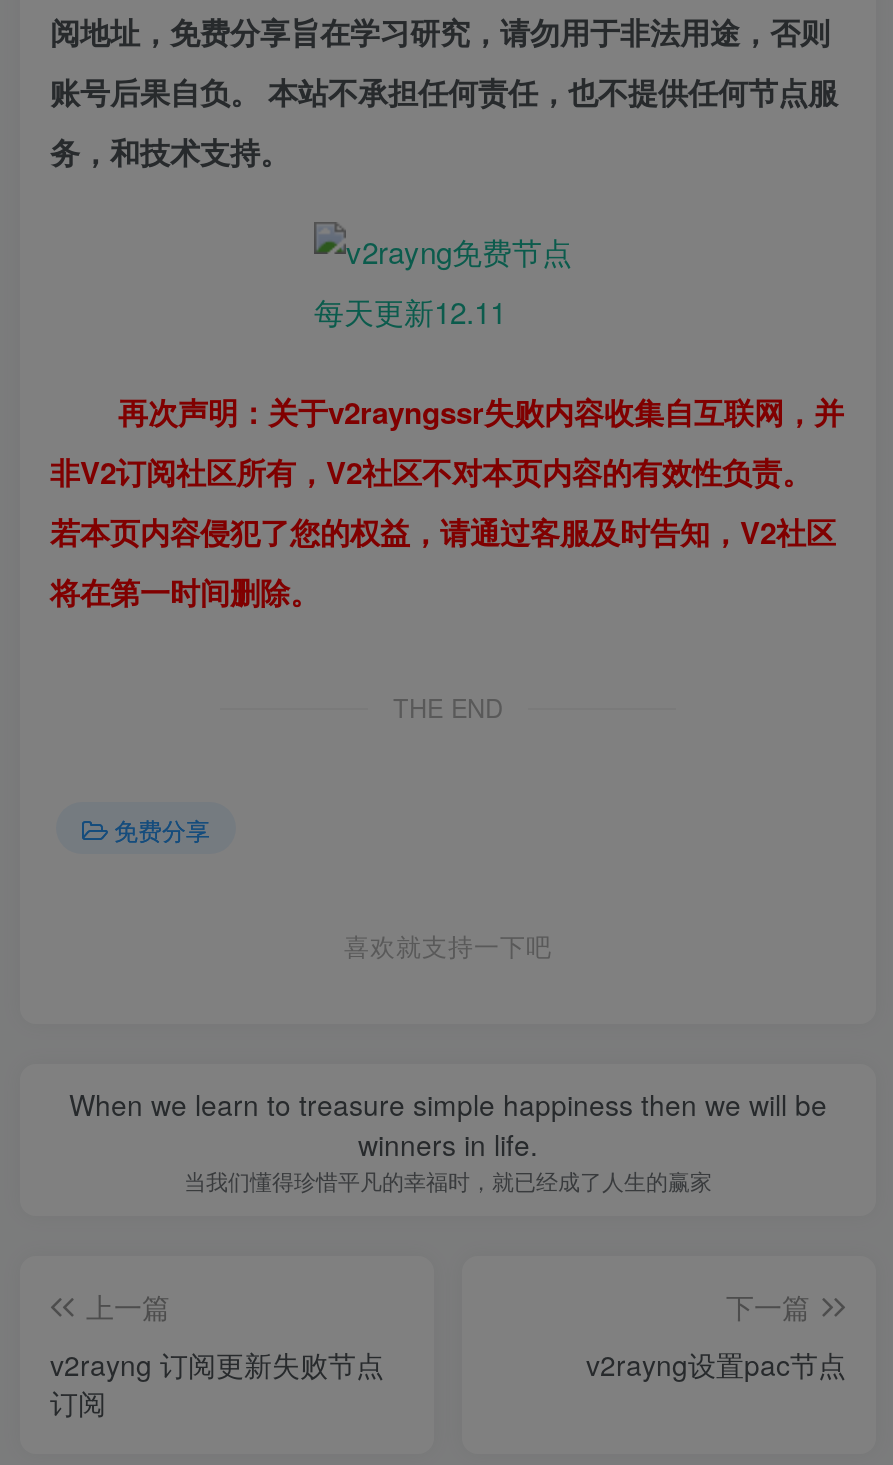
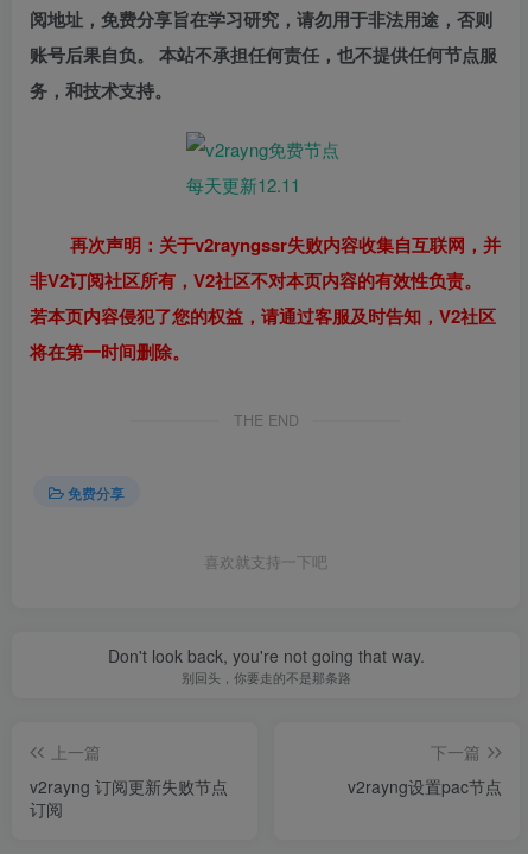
[69,1084,827,1196] When we learn to treasure simple happiness then we will be | winners in life. | 当我们懂得珍惜平凡的幸福时，就已经成了人生的赢家 -> [107,644,424,687] Don't look back, you're not going that way. | 别回头，你要走的不是那条路

